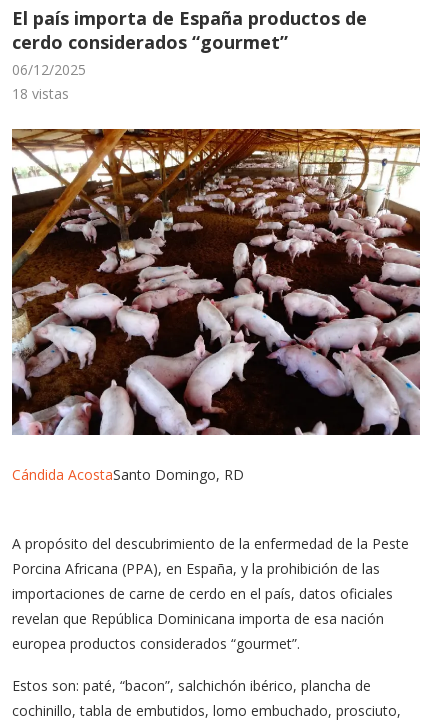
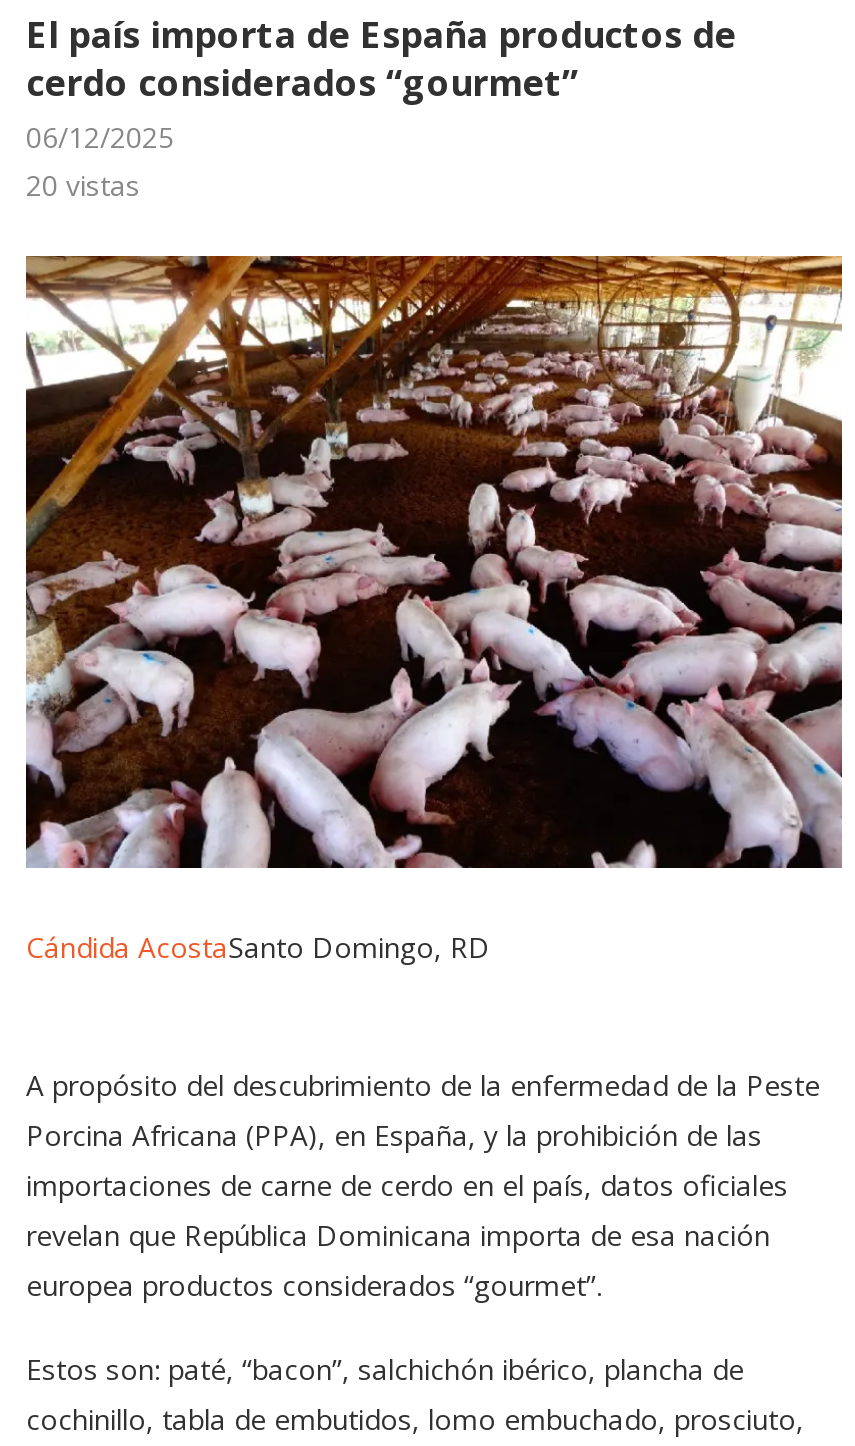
[12,84,69,103] 18 vistas -> [26,166,140,204] 20 vistas

